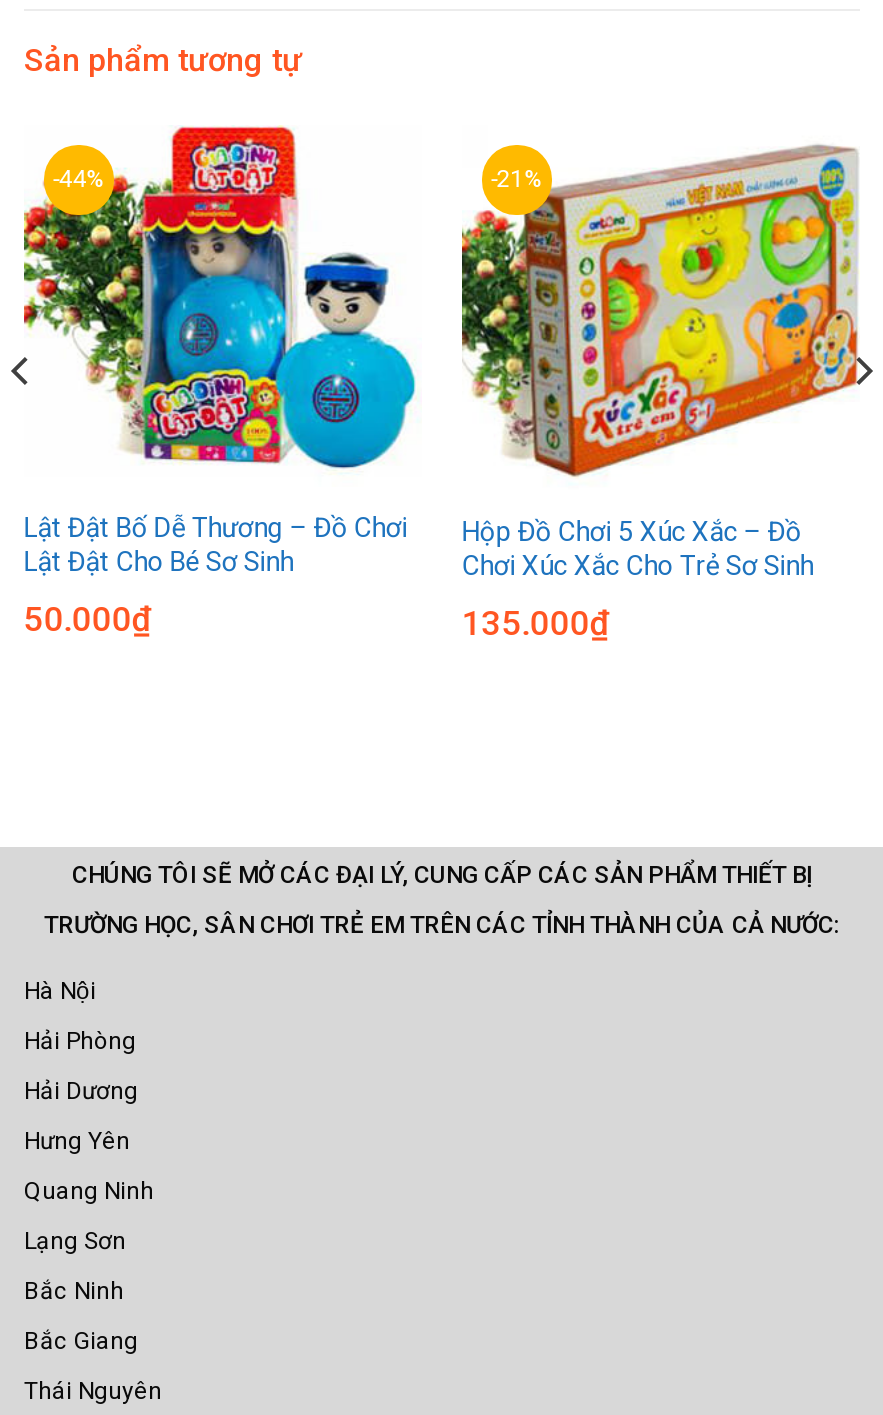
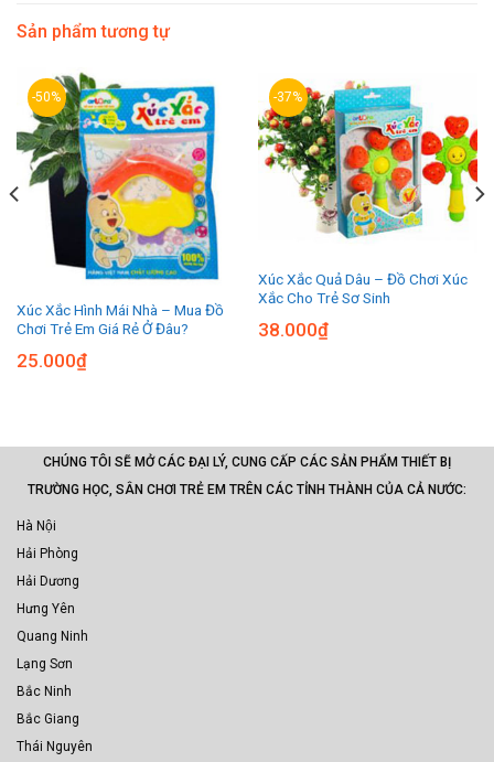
[10,125,418,497] [image] | -44% -> [9,68,229,254] [image] | -50%
[460,143,874,479] [image] | -21% -> [257,78,485,243] [image] | -37%
[24,512,408,578] Lật Đật Bố Dễ Thương – Đồ Chơi | Lật Đật Cho Bé Sơ Sinh -> [16,301,224,337] Xúc Xắc Hình Mái Nhà – Mua Đồ | Chơi Trẻ Em Giá Rẻ Ở Đâu?
[462,516,814,582] Hộp Đồ Chơi 5 Xúc Xắc – Đồ | Chơi Xúc Xắc Cho Trẻ Sơ Sinh -> [258,270,467,307] Xúc Xắc Quả Dâu – Đồ Chơi Xúc | Xắc Cho Trẻ Sơ Sinh
[24,600,152,640] 50.000₫ -> [16,349,87,372] 25.000₫
[462,604,610,644] 135.000₫ -> [258,319,328,341] 38.000₫

